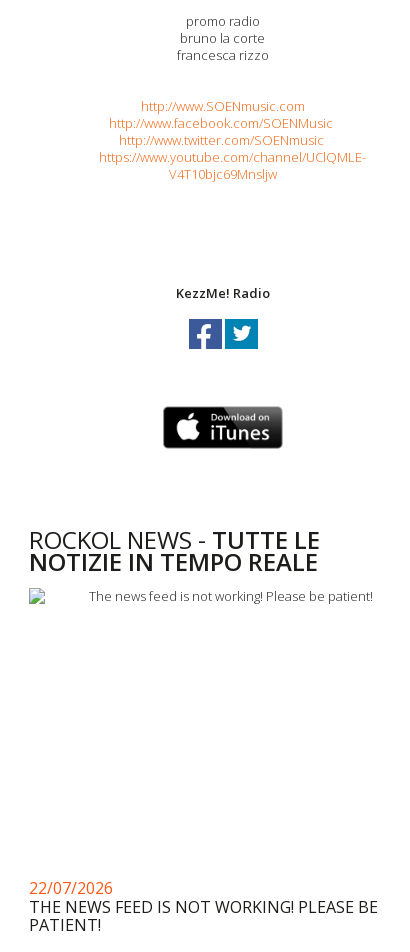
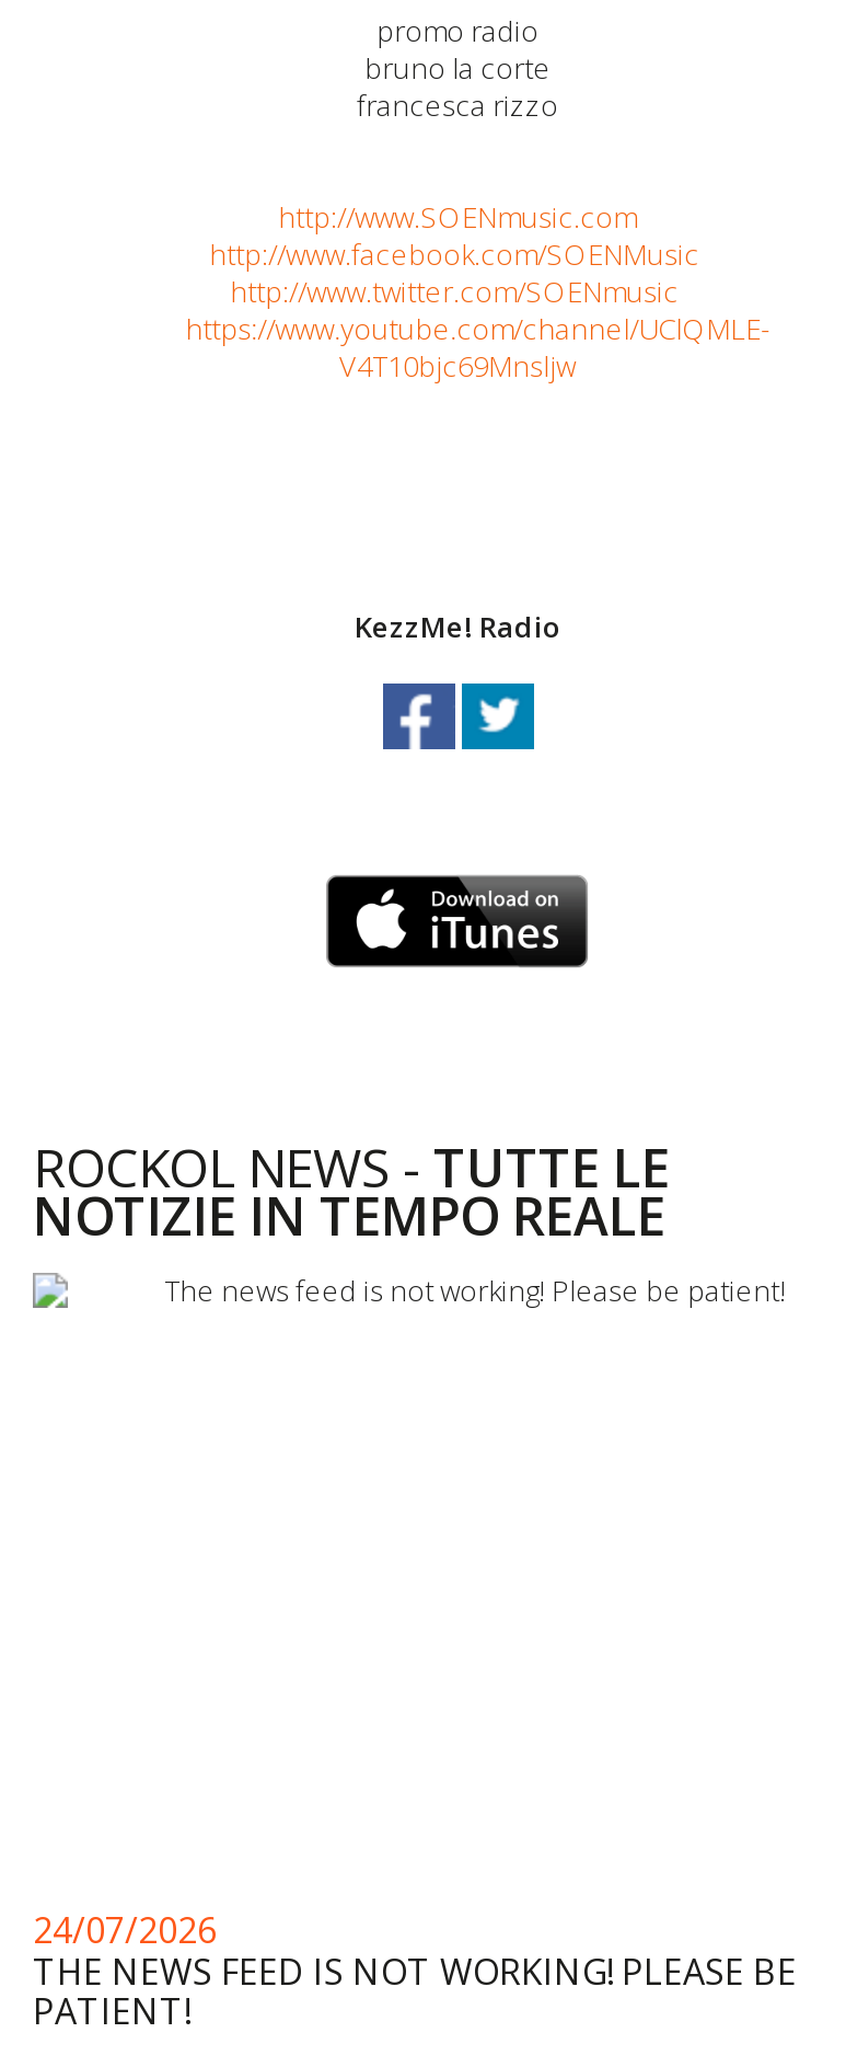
[29,877,113,899] 22/07/2026 -> [33,1906,217,1955] 24/07/2026

